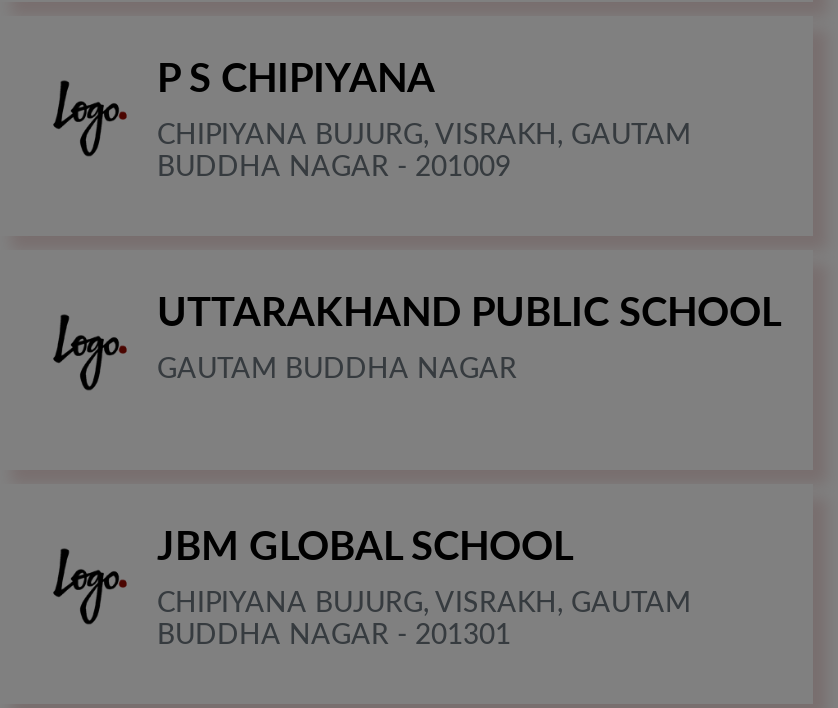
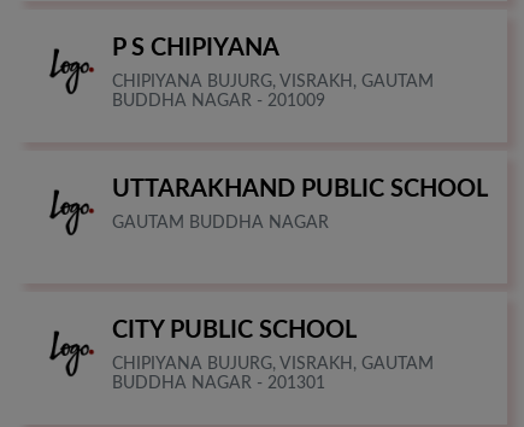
[157,529,573,569] JBM GLOBAL SCHOOL -> [112,319,357,343] CITY PUBLIC SCHOOL

